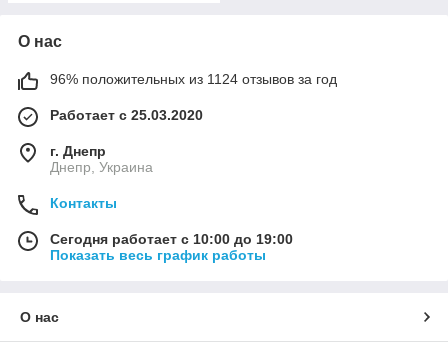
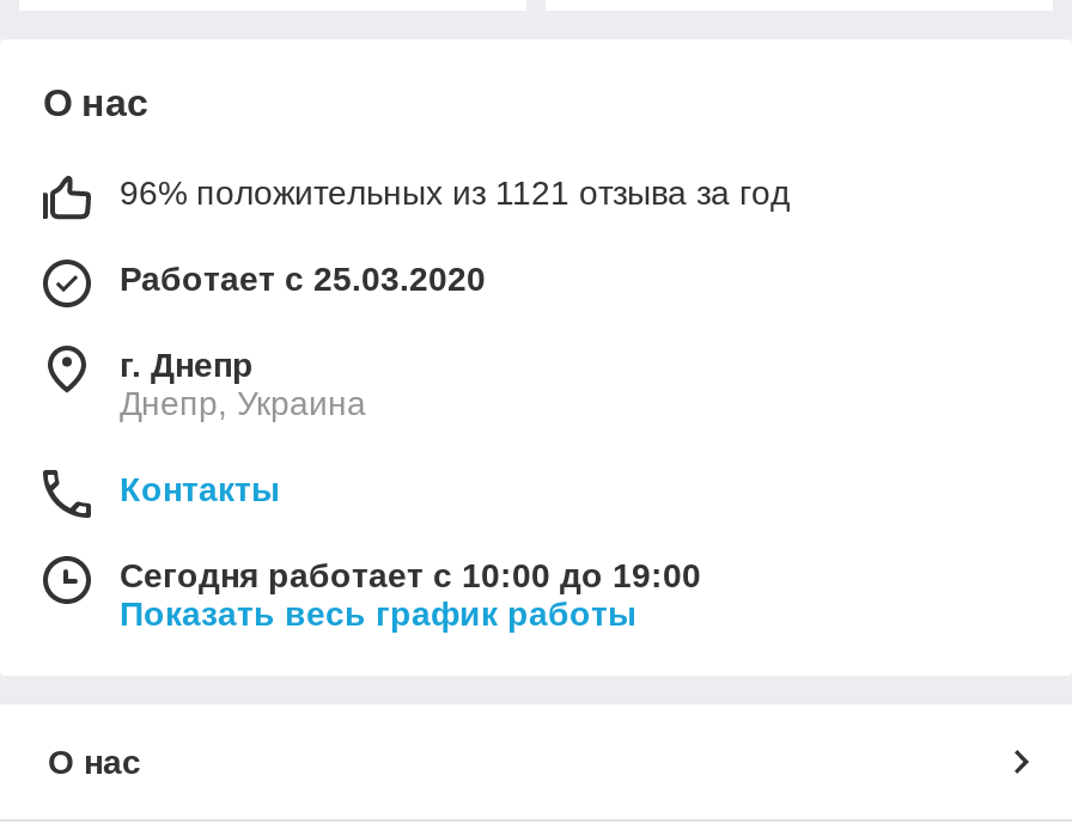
[50,71,337,87] 96% положительных из 1124 отзывов за год -> [120,173,790,211] 96% положительных из 1121 отзыва за год

